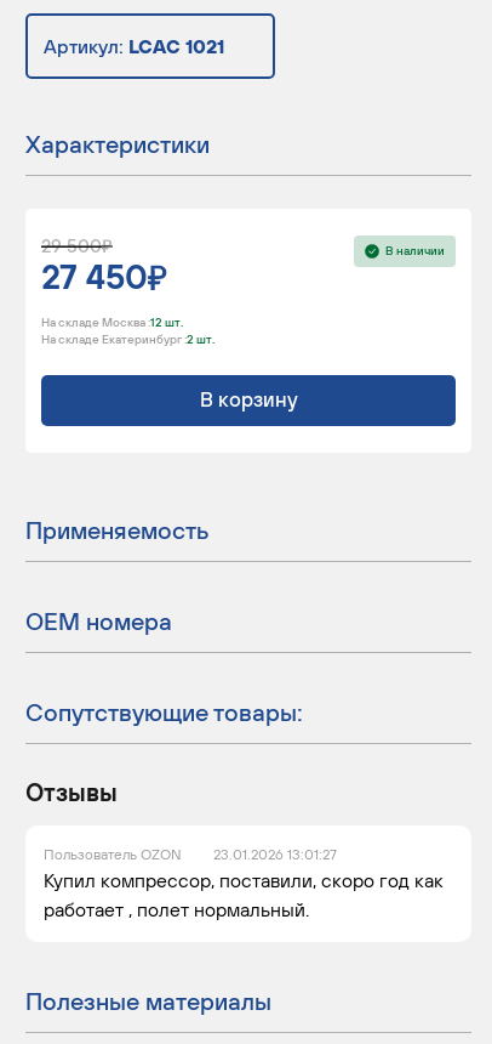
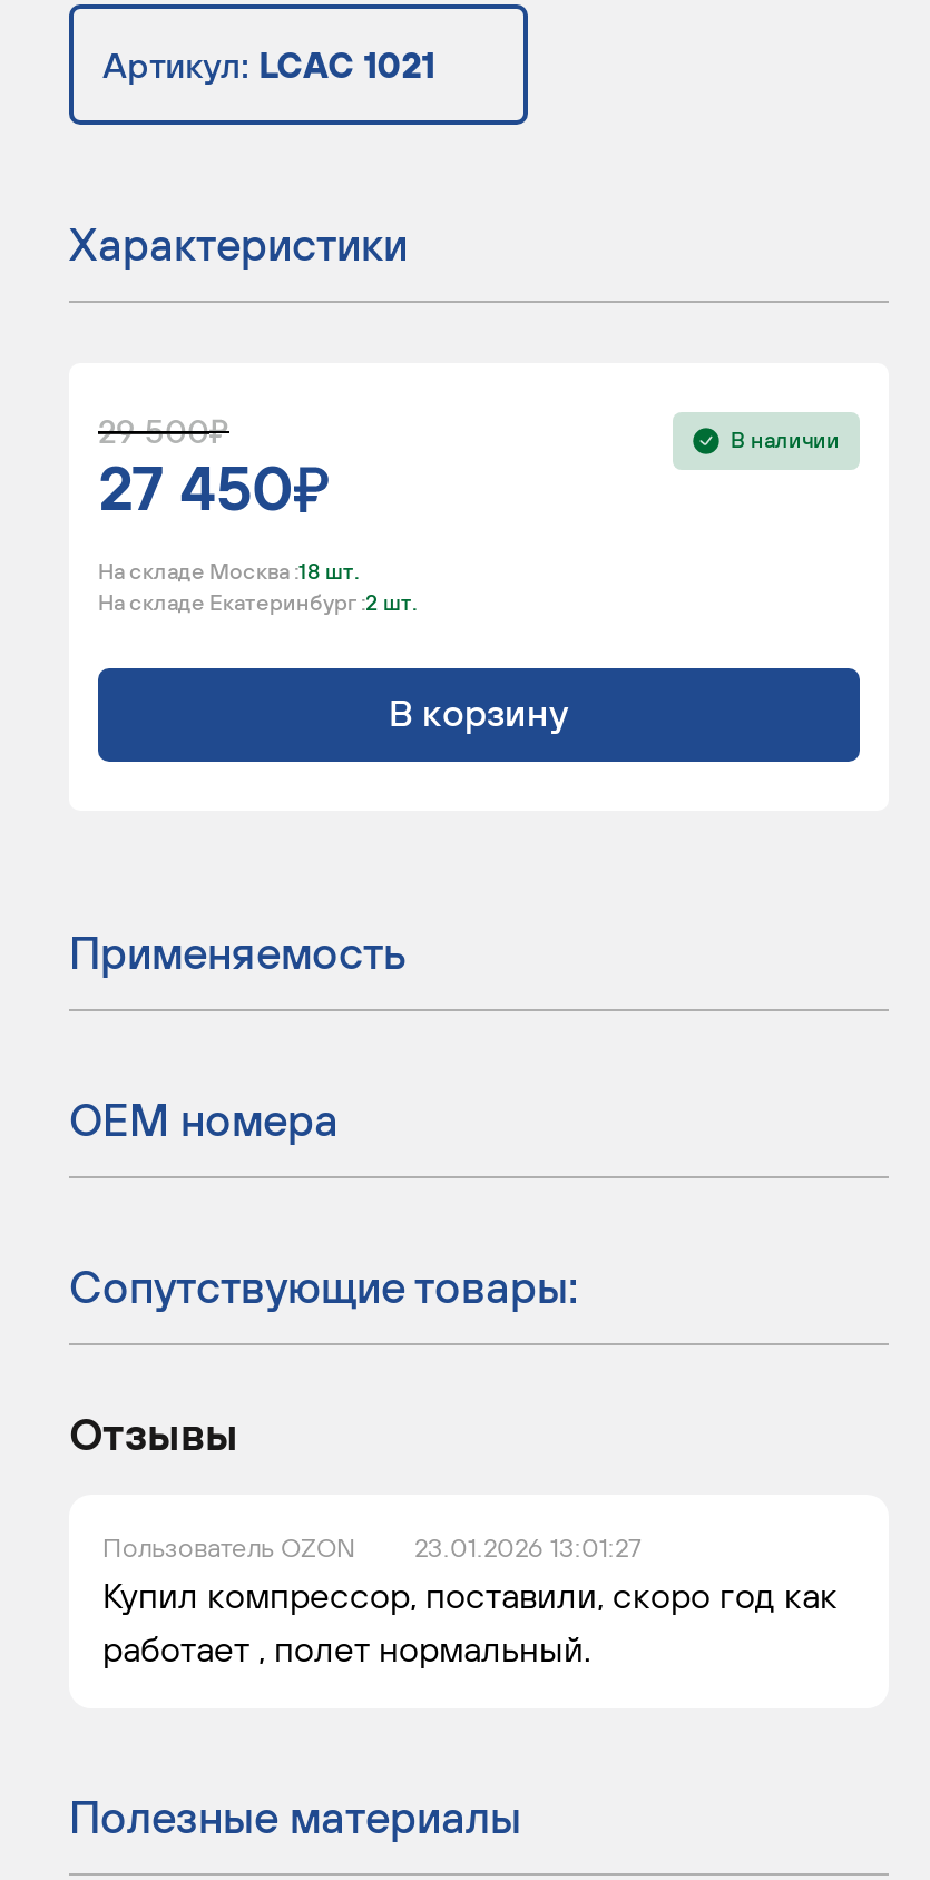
[41,315,183,329] На складе Москва : 12 шт. -> [98,558,359,583] На складе Москва : 18 шт.

